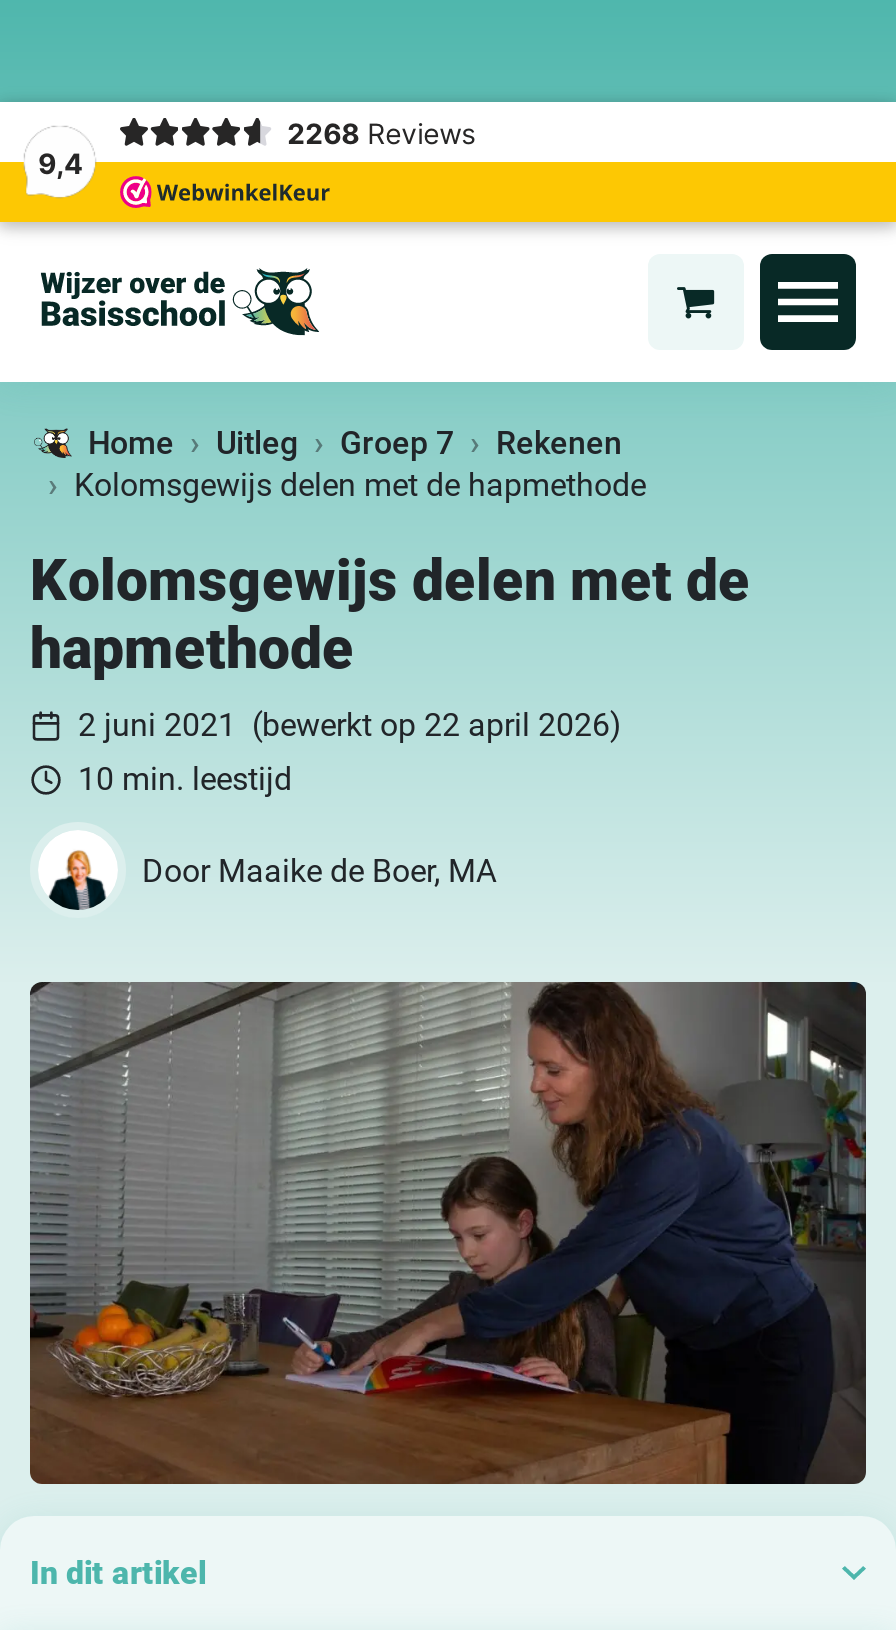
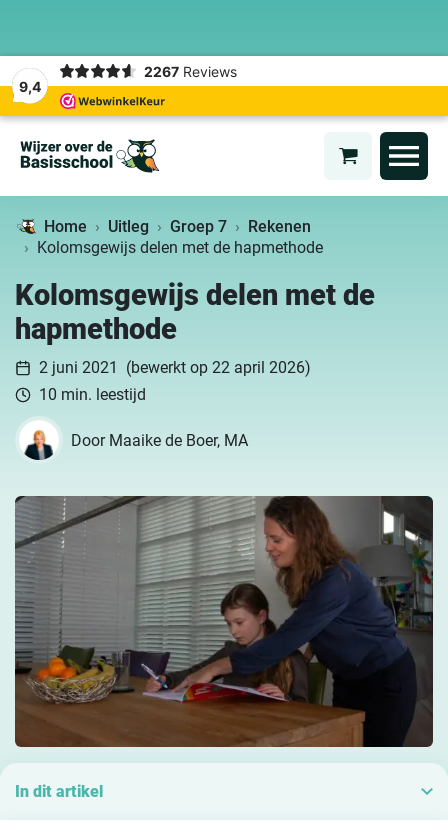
[287,115,475,149] 2268 Reviews -> [144,62,237,79] 2267 Reviews

